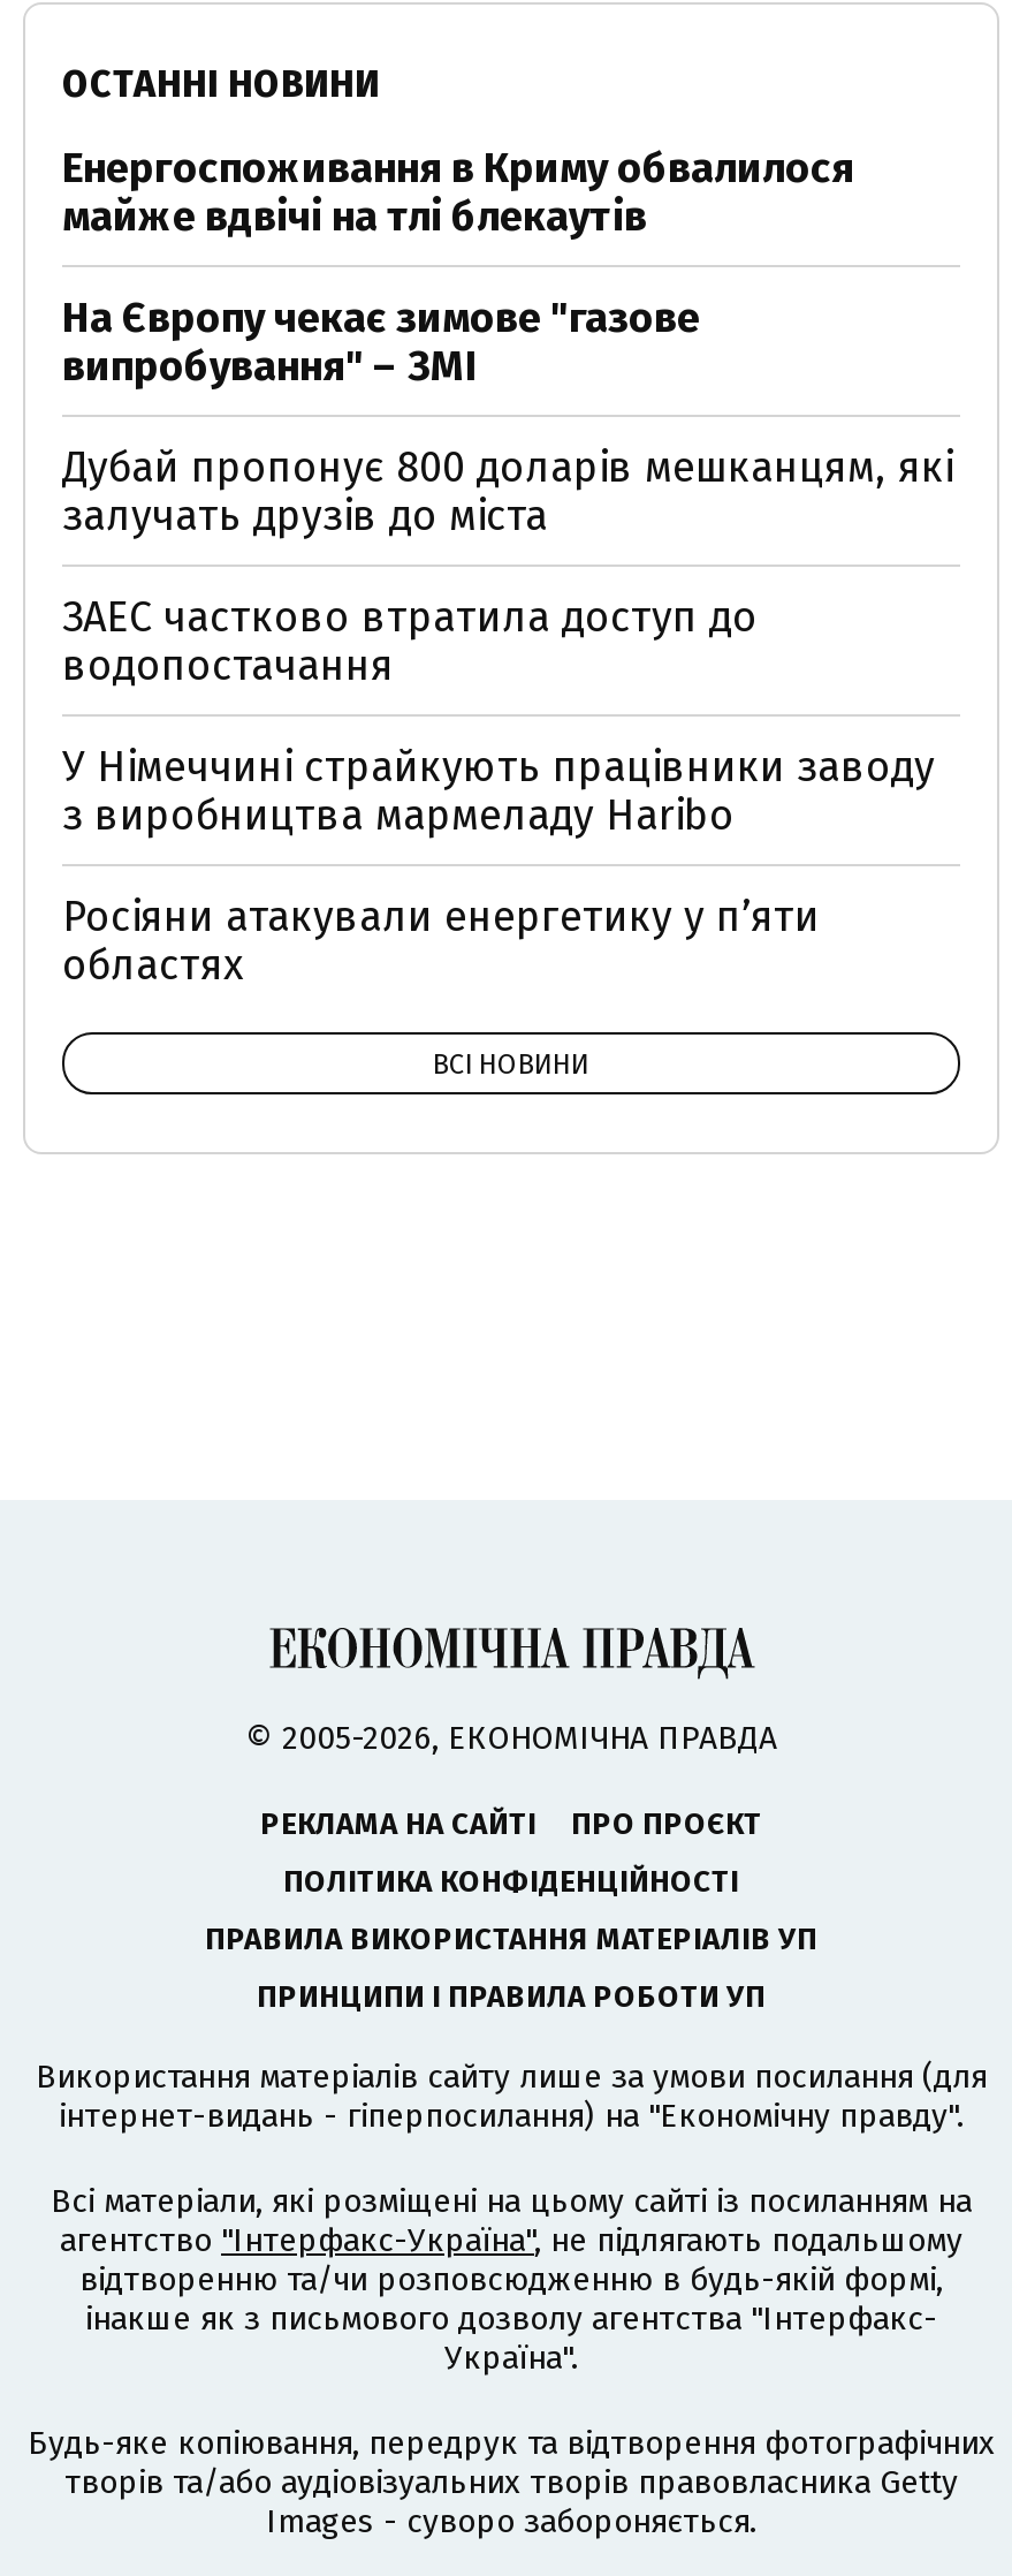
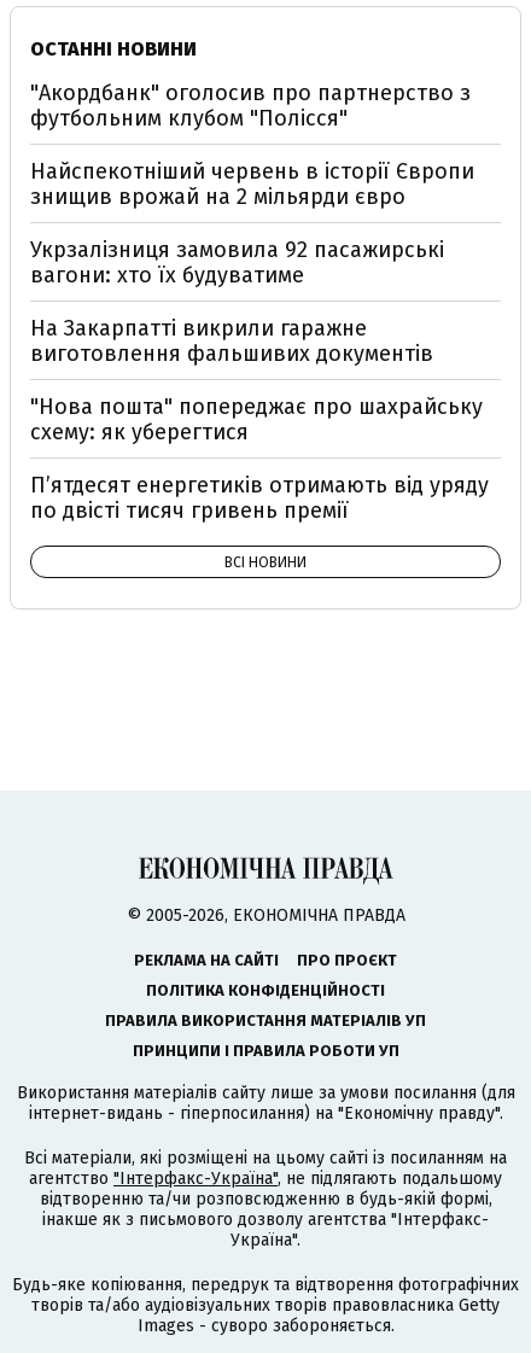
[62,143,854,242] Енергоспоживання в Криму обвалилося | майже вдвічі на тлі блекаутів -> [30,80,471,132] "Акордбанк" оголосив про партнерство з | футбольним клубом "Полісся"
[62,293,700,392] На Європу чекає зимове "газове | випробування" – ЗМІ -> [30,158,474,210] Найспекотніший червень в історії Європи | знищив врожай на 2 мільярди євро
[62,443,953,542] Дубай пропонує 800 доларів мешканцям, які | залучать друзів до міста -> [30,237,444,289] Укрзалізниця замовила 92 пасажирські | вагони: хто їх будуватиме
[62,593,758,692] ЗАЕС частково втратила доступ до | водопостачання -> [30,315,433,367] На Закарпатті викрили гаражне | виготовлення фальшивих документів
[62,742,935,841] У Німеччині страйкують працівники заводу | з виробництва мармеладу Haribo -> [30,394,483,446] "Нова пошта" попереджає про шахрайську | схему: як уберегтися
[62,892,820,991] Росіяни атакували енергетику у пʼяти | областях -> [30,472,489,524] П’ятдесят енергетиків отримають від уряду | по двісті тисяч гривень премії

